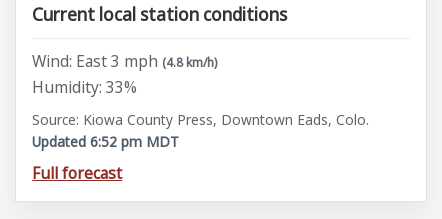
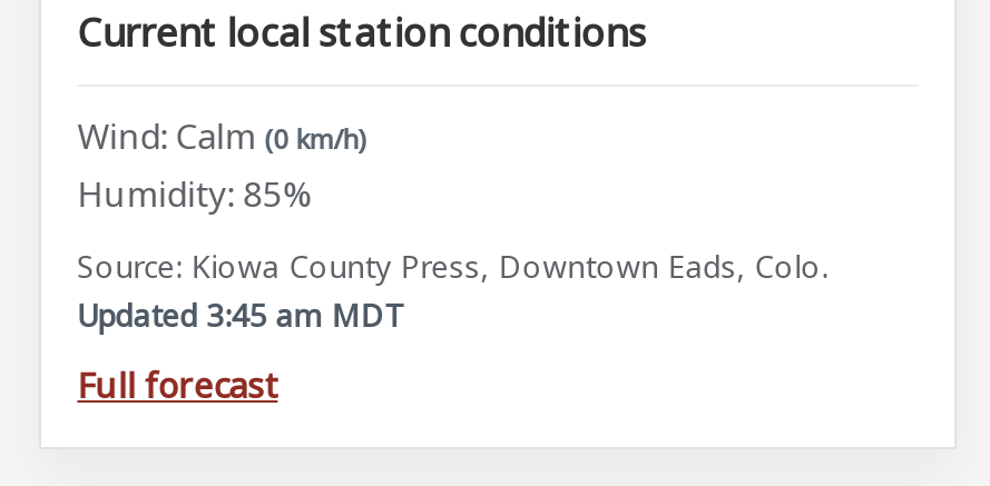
[32,50,217,98] Wind: East 3 mph (4.8 km/h) | Humidity: 33% -> [77,111,365,217] Wind: Calm (0 km/h) | Humidity: 85%
[32,132,179,151] Updated 6:52 pm MDT -> [77,294,405,337] Updated 3:45 am MDT

